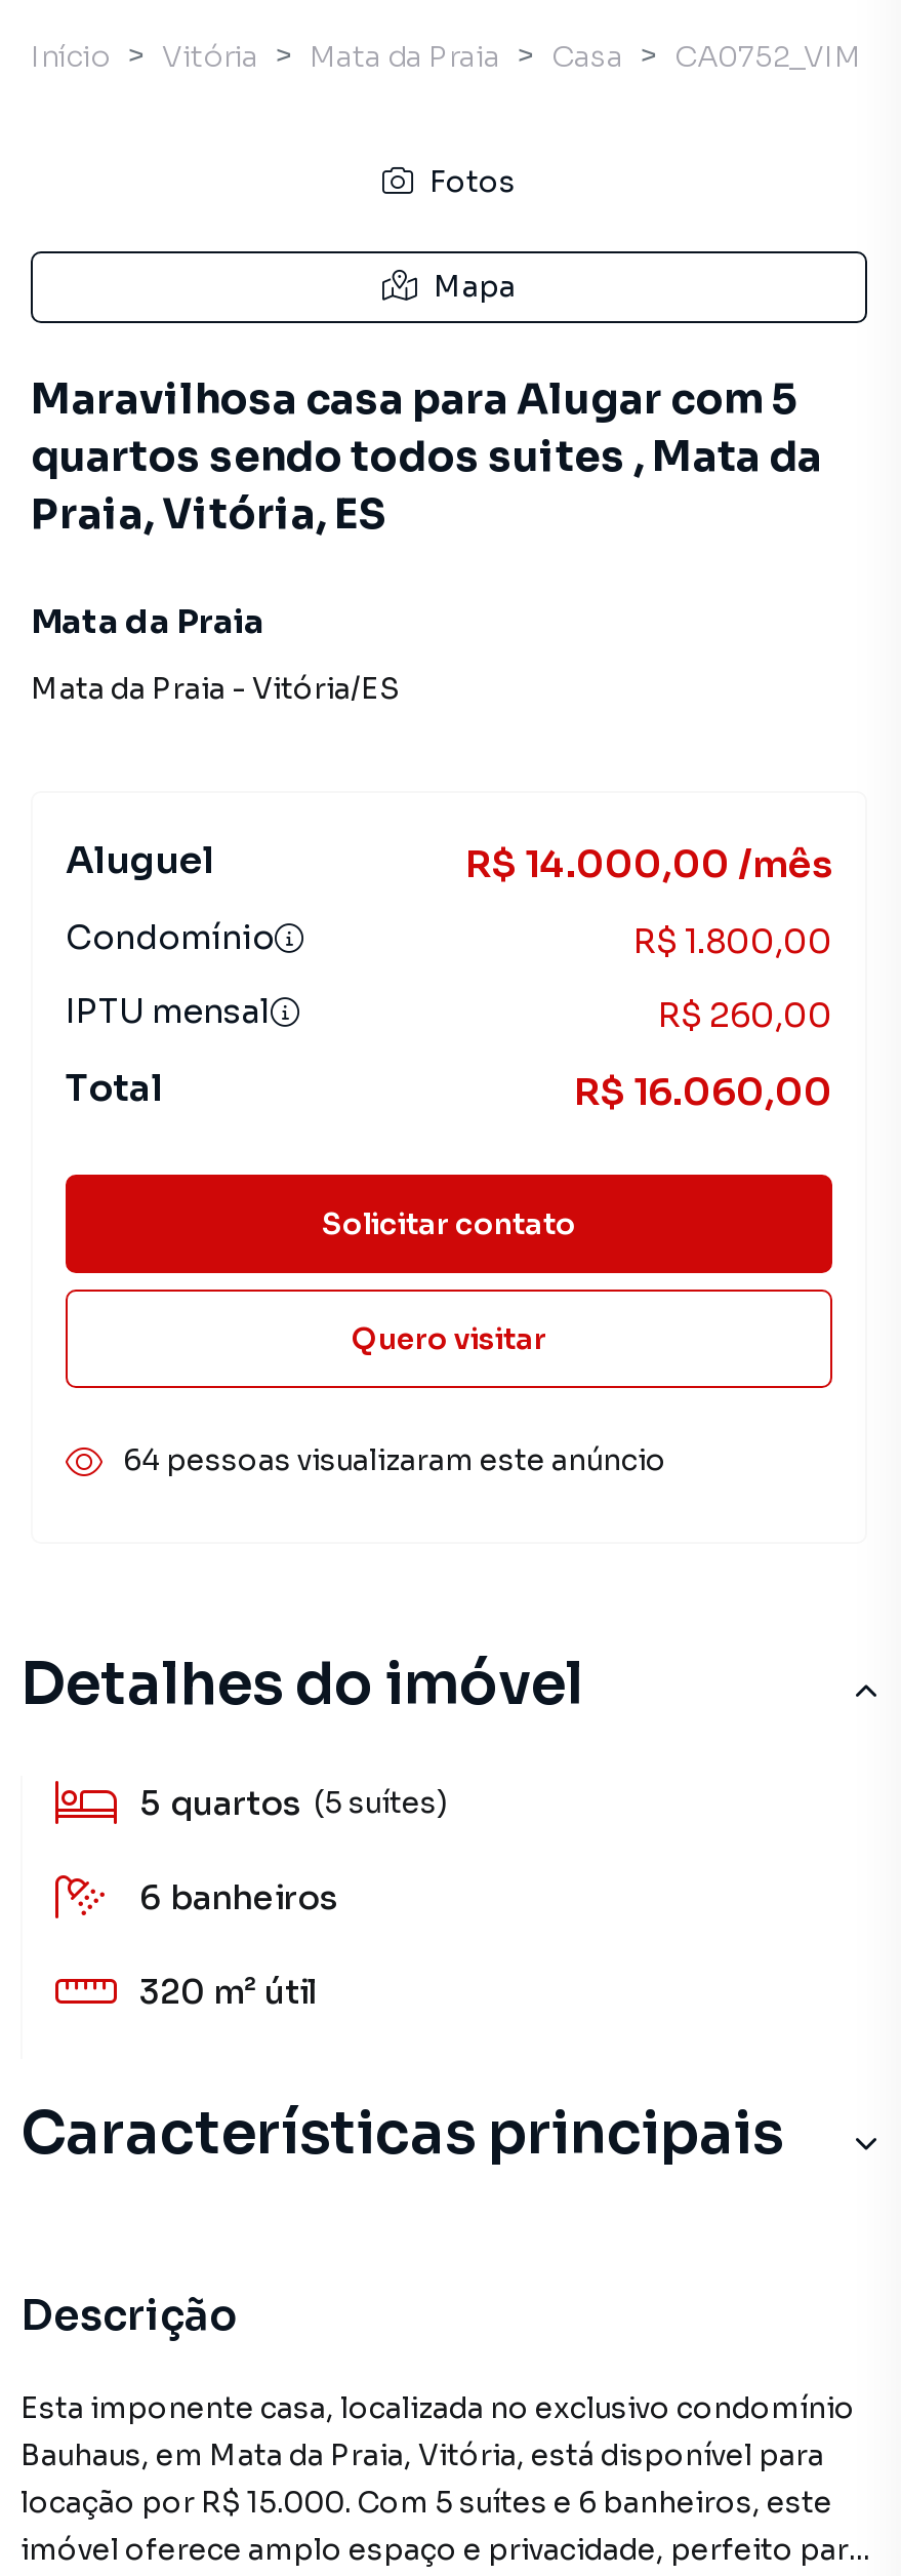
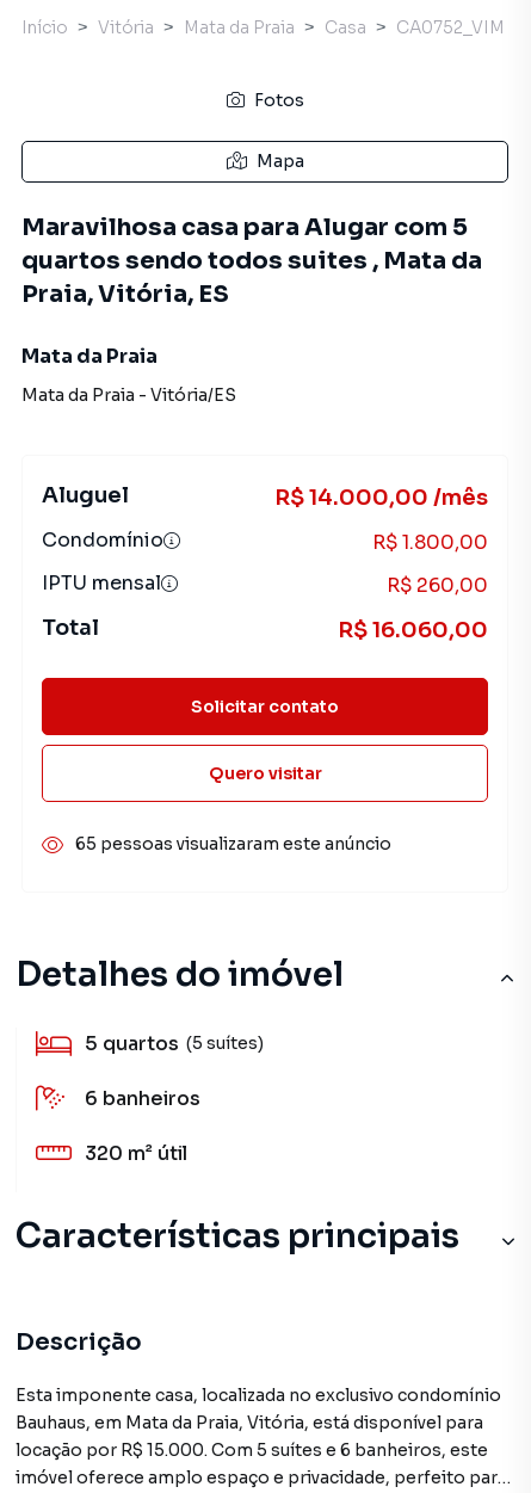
[123,1441,666,1478] 64 pessoas visualizaram este anúncio -> [75,833,391,855] 65 pessoas visualizaram este anúncio

